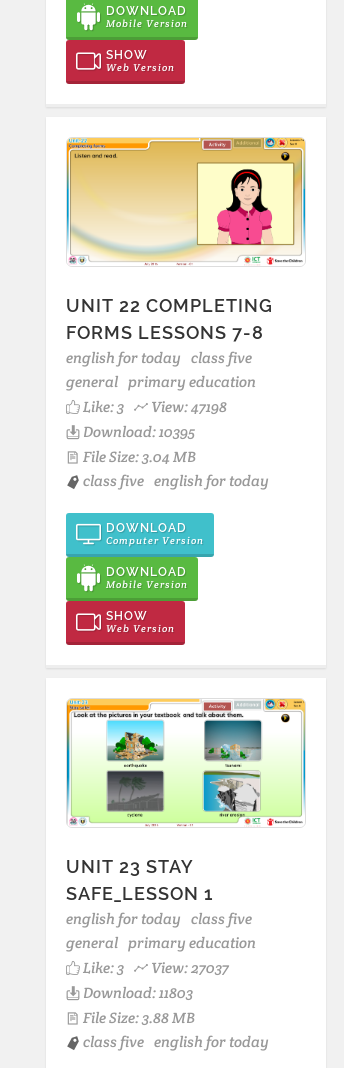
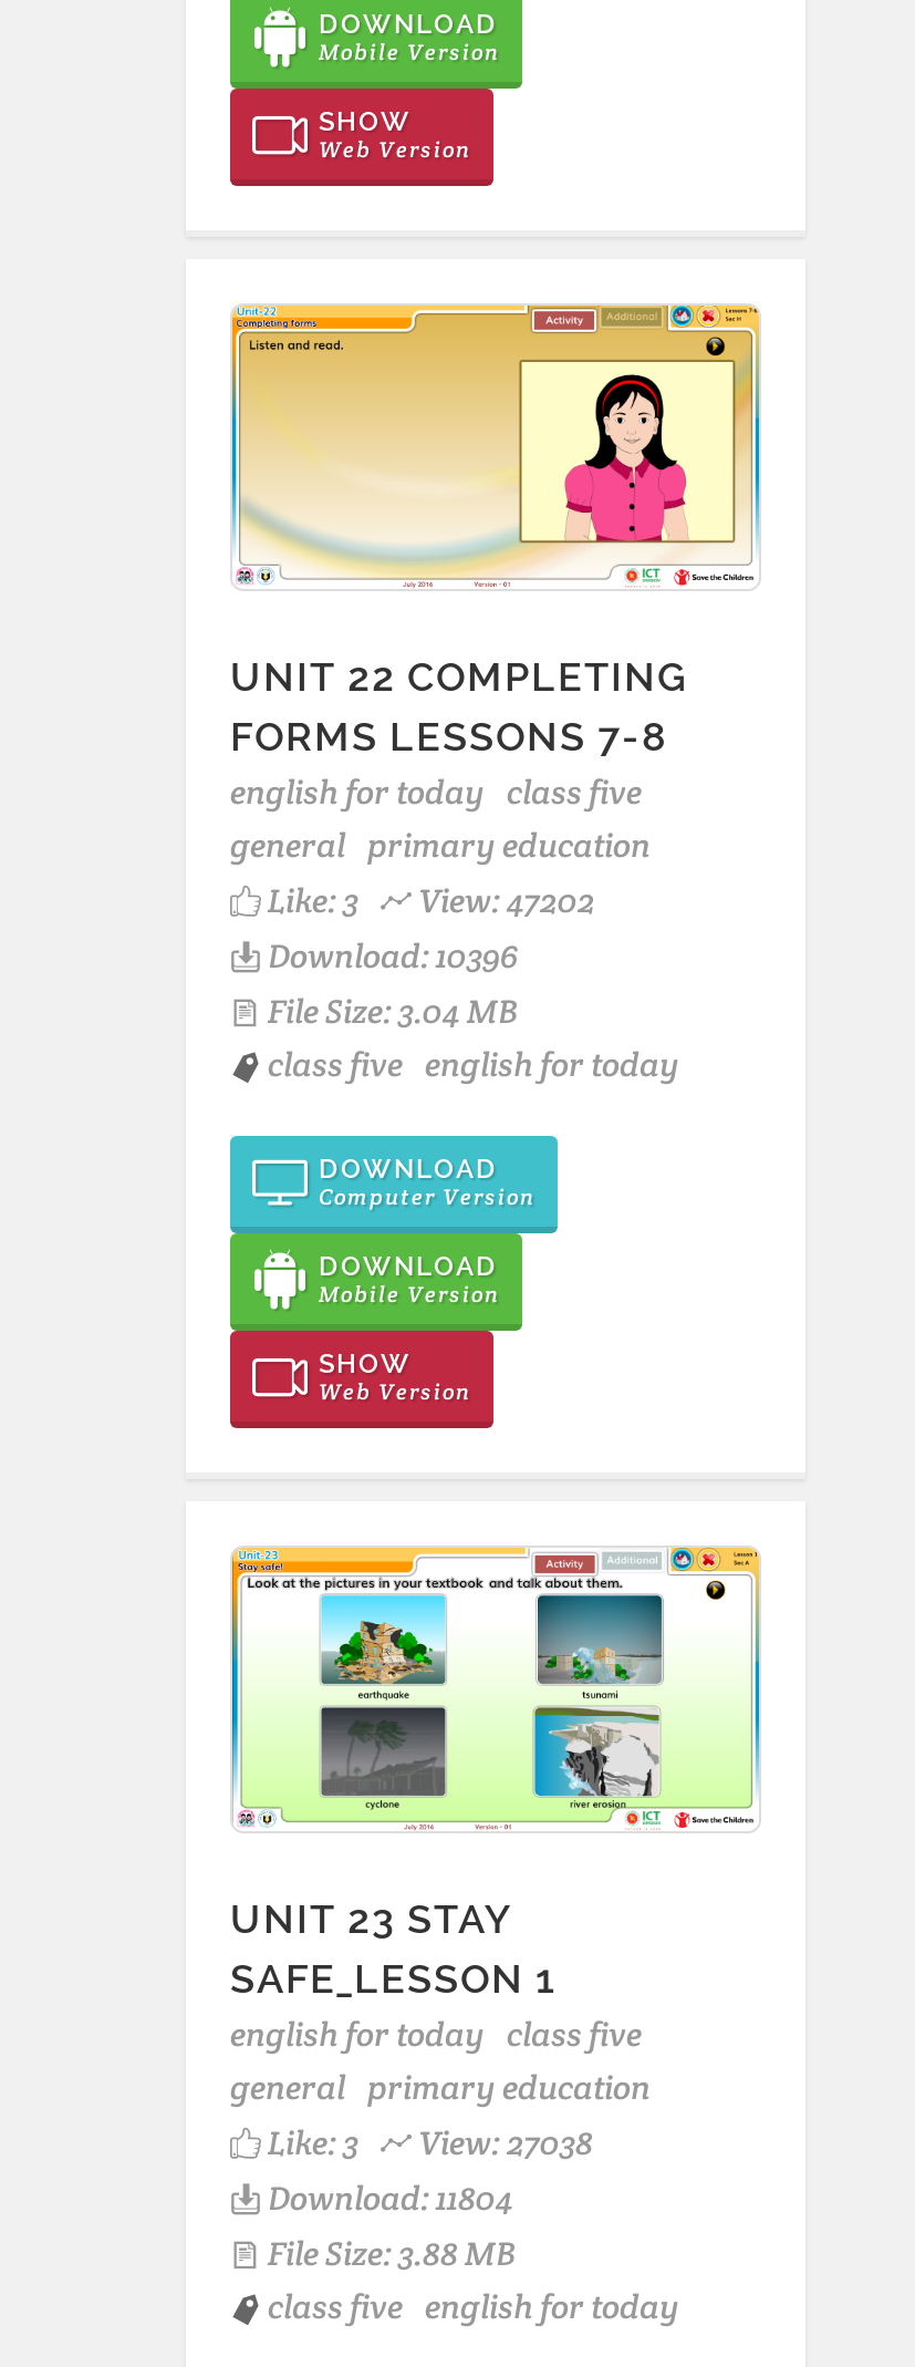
[83,397,227,416] Like:3 View: 47198 -> [268,879,595,921] Like:3 View: 47202
[83,422,195,441] Download: 10395 -> [268,934,518,976] Download: 10396
[83,958,229,977] Like:3 View: 27037 -> [268,2121,593,2163] Like:3 View: 27038
[83,983,193,1002] Download: 11803 -> [268,2177,513,2219] Download: 11804

